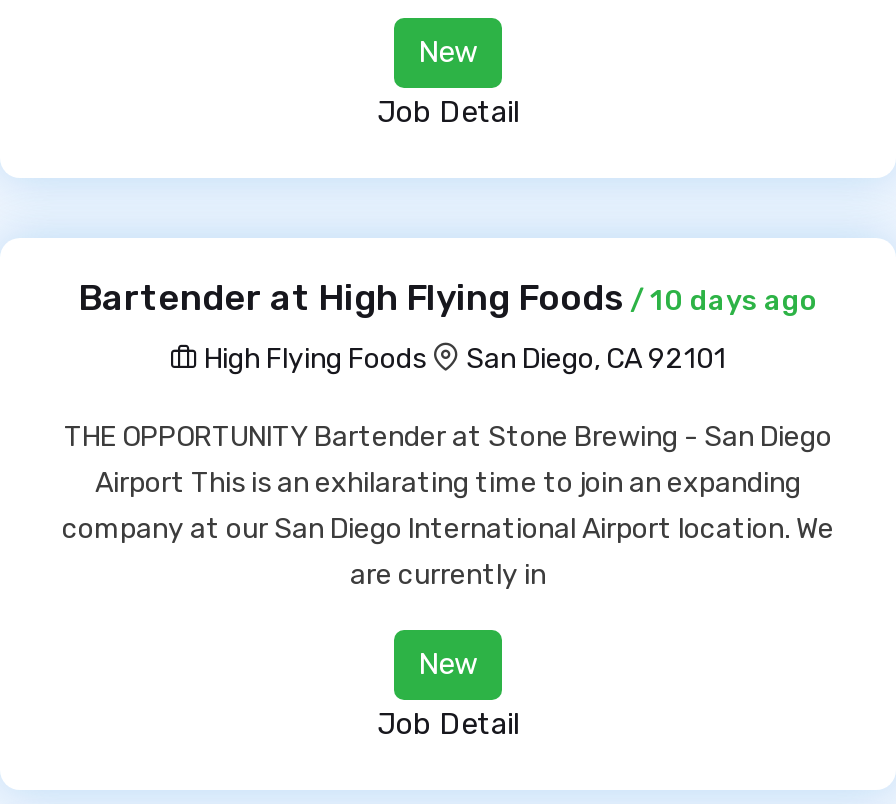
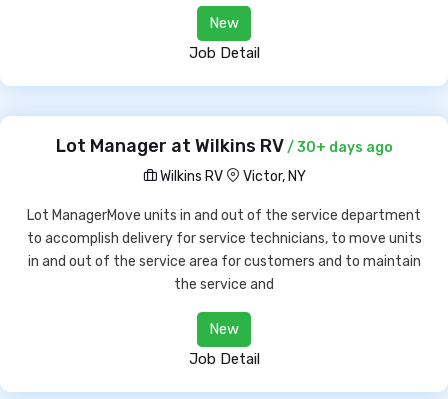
[78,276,818,320] Bartender at High Flying Foods / 10 days ago -> [55,135,392,157] Lot Manager at Wilkins RV / 30+ days ago
[198,342,726,376] High Flying Foods | San Diego, CA 92101 -> [156,168,305,185] Wilkins RV | Victor, NY
[62,420,834,592] THE OPPORTUNITY Bartender at Stone Brewing - San Diego | Airport This is an exhilarating time to join an expanding | company at our San Diego International Airport location. We | are currently in -> [26,207,421,293] Lot ManagerMove units in and out of the service department | to accomplish delivery for service technicians, to move units | in and out of the service area for customers and to maintain | the service and

